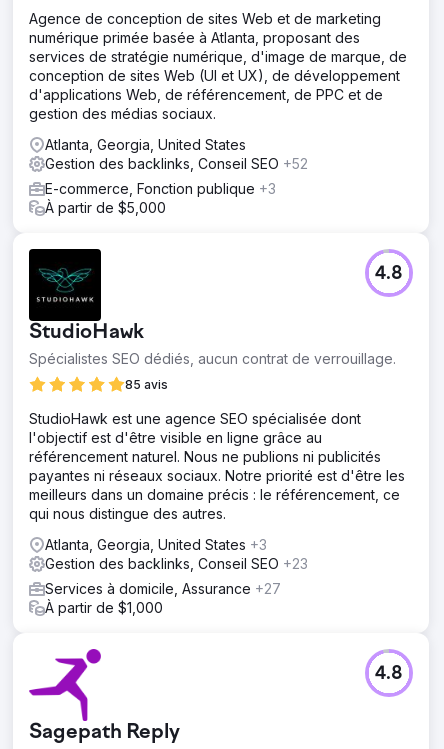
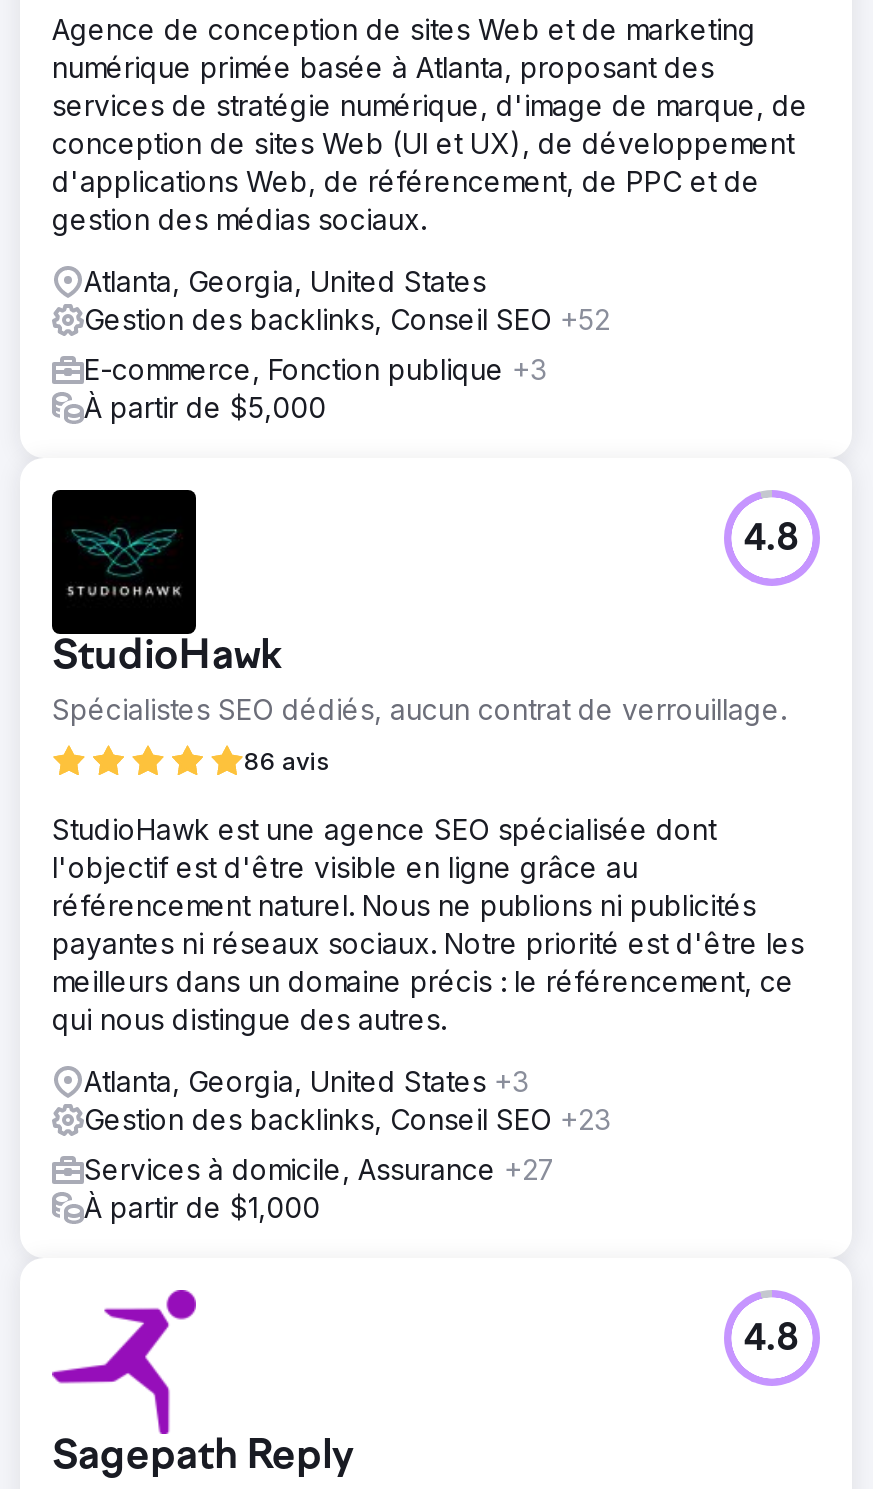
[125,377,168,392] 85 avis -> [244,746,330,776] 86 avis

